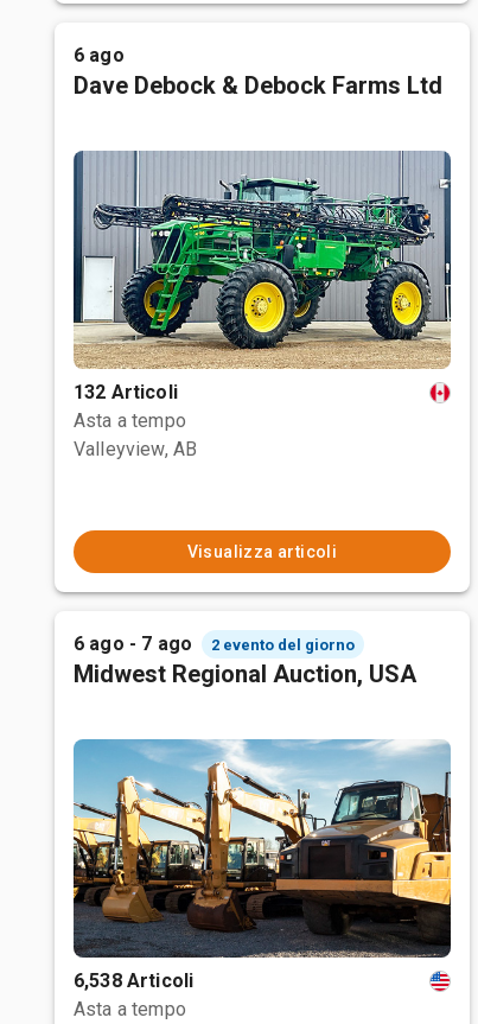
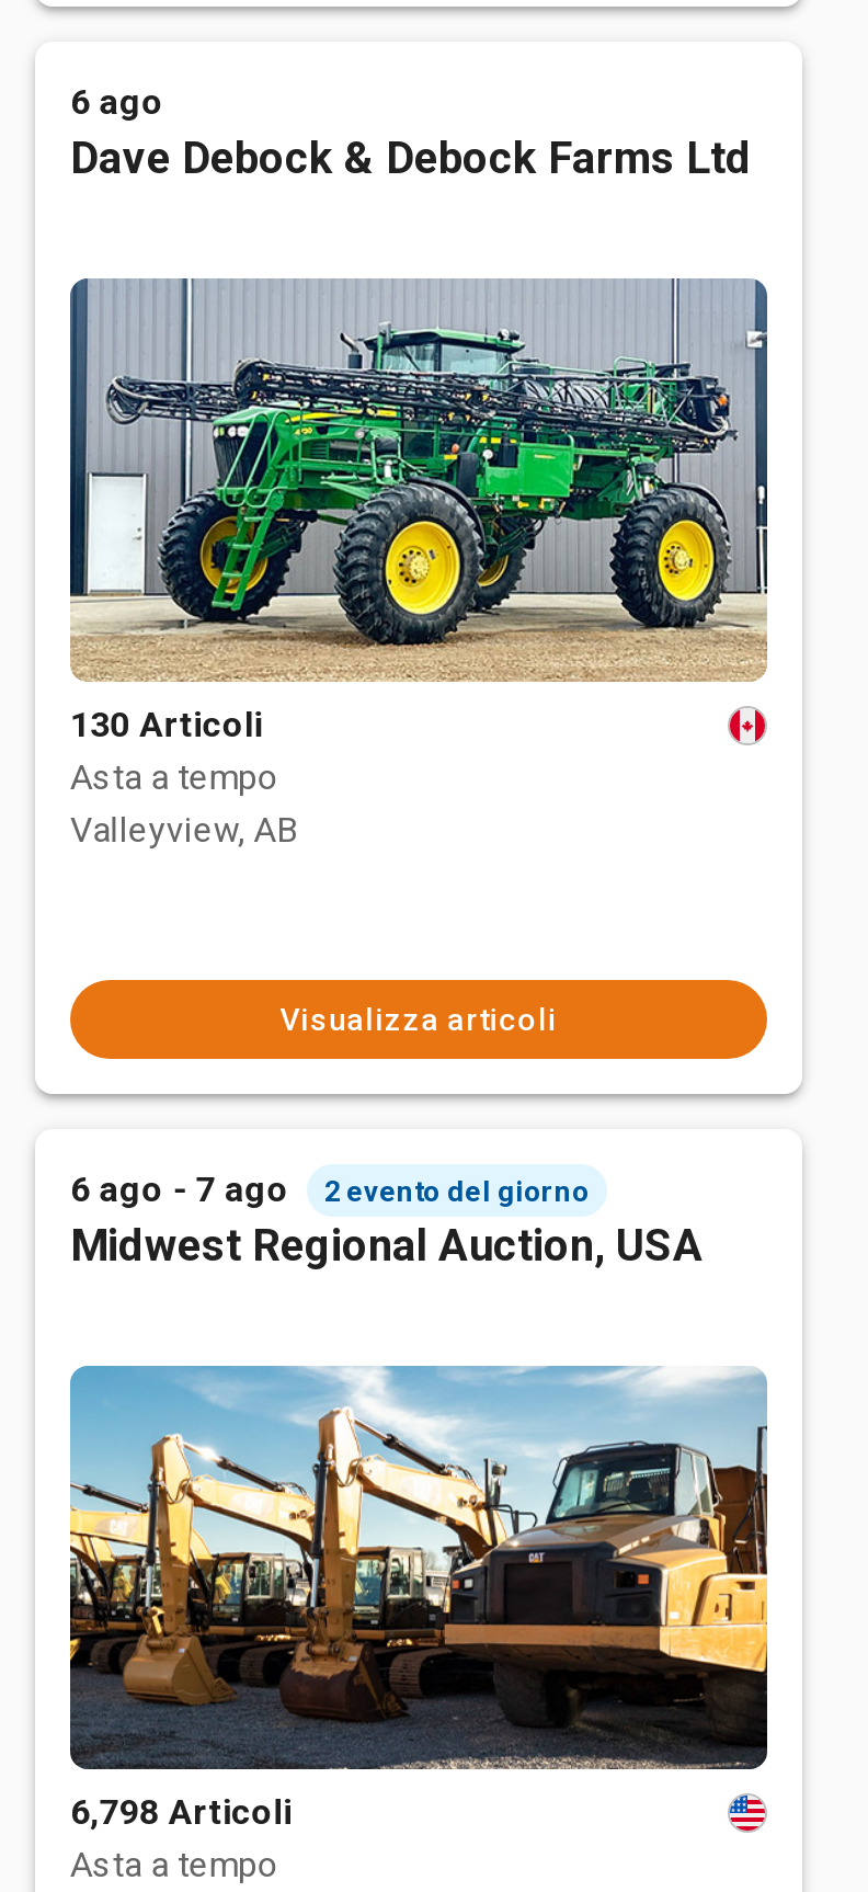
[74,381,178,403] 132 Articoli -> [70,704,263,745] 130 Articoli
[74,969,193,992] 6,538 Articoli -> [70,1791,292,1833] 6,798 Articoli

